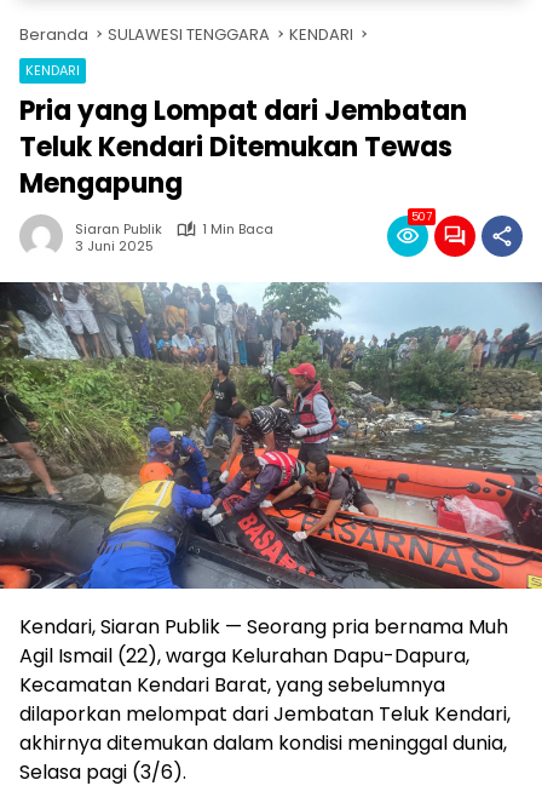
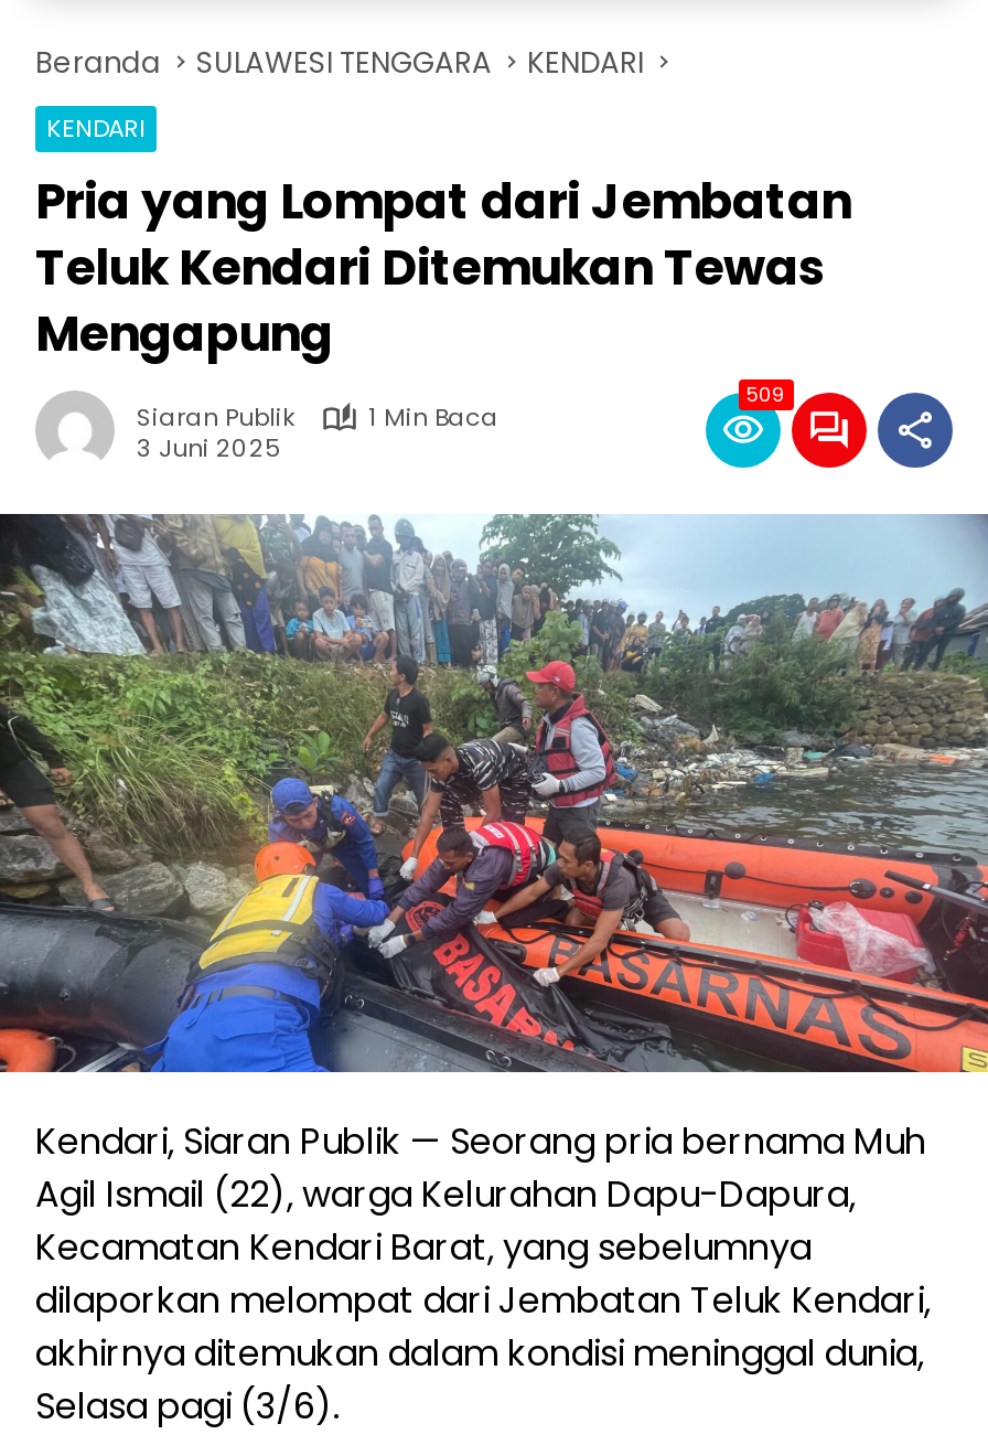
[411,210,432,224] 507 -> [745,382,787,408] 509

